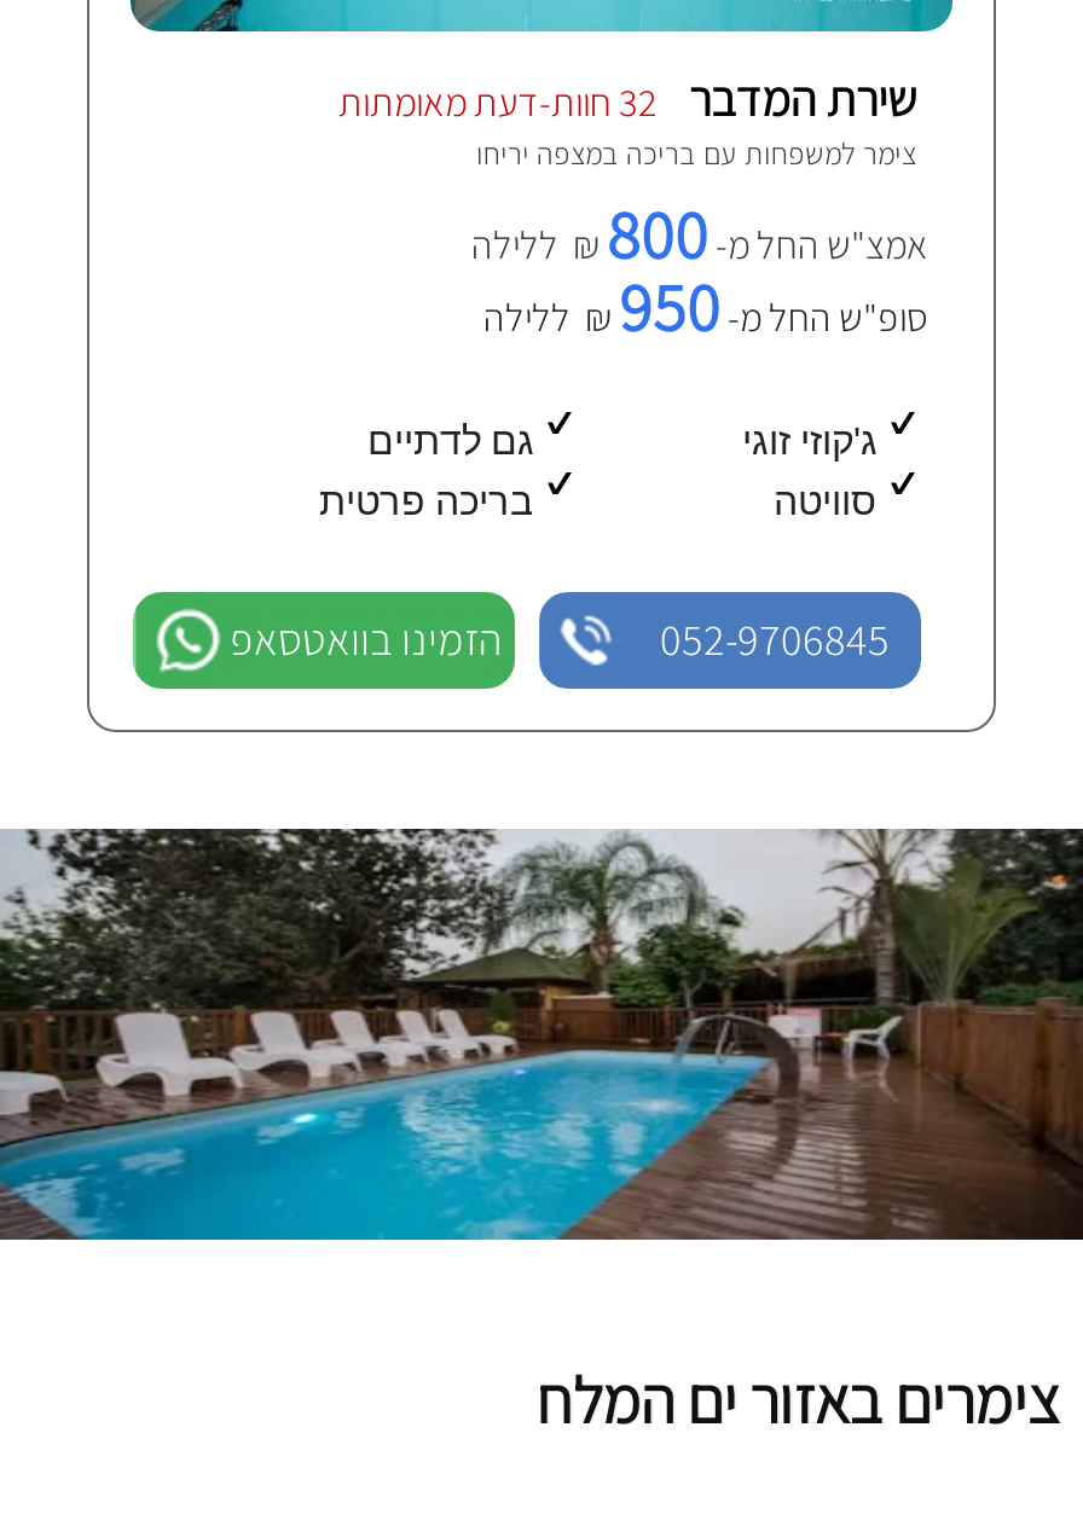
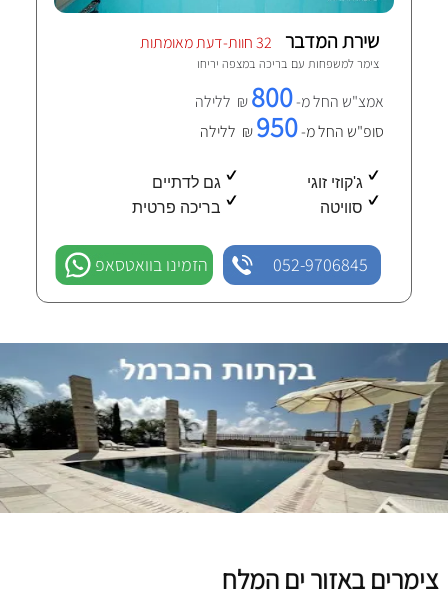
[7,826,1076,1242] [image] -> [3,342,445,513] [image]

